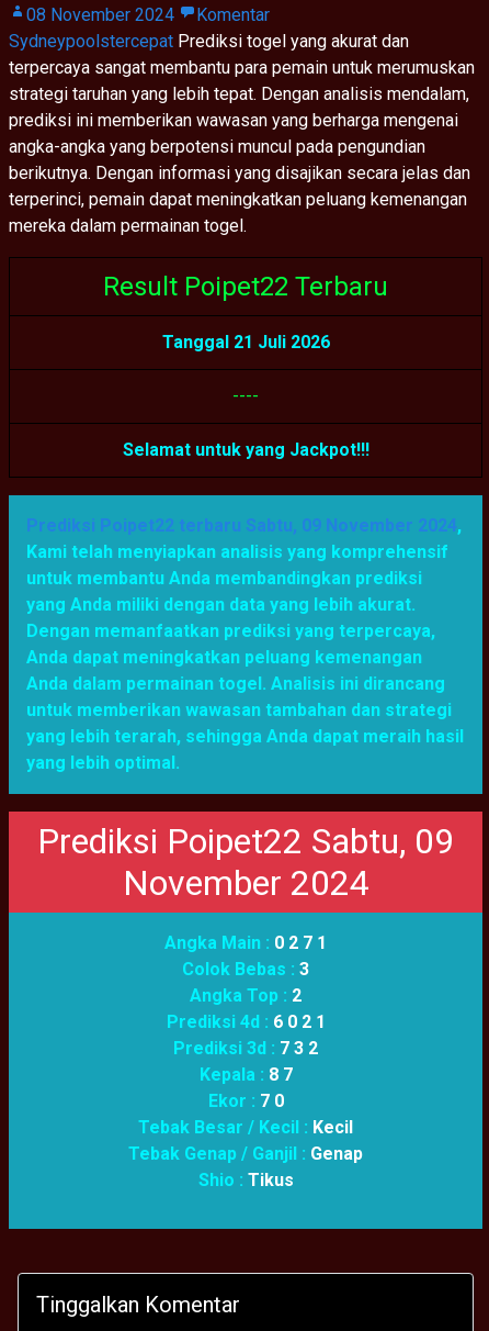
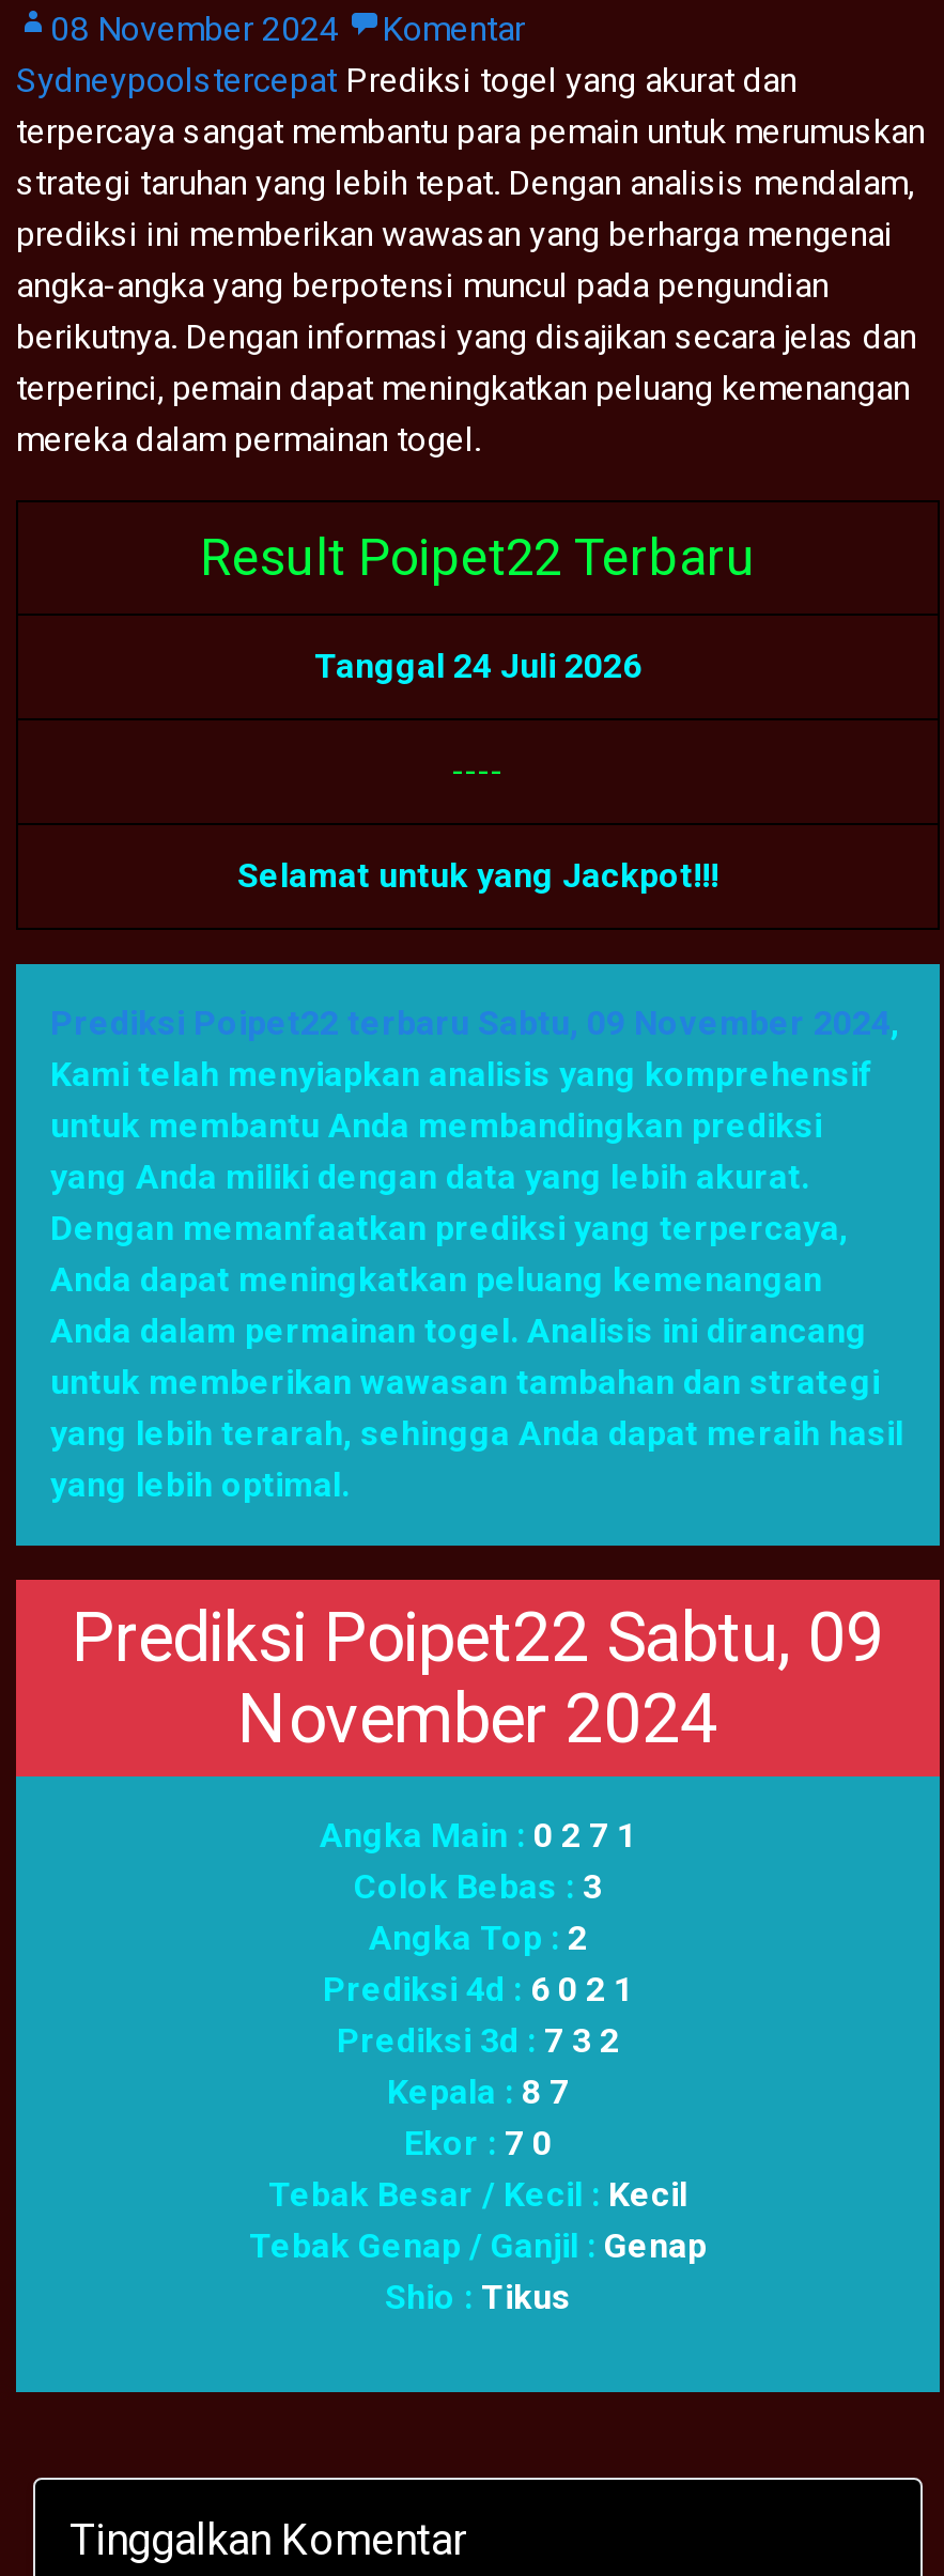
[162,332,329,353] Tanggal 21 Juli 2026 -> [314,646,641,686] Tanggal 24 Juli 2026

